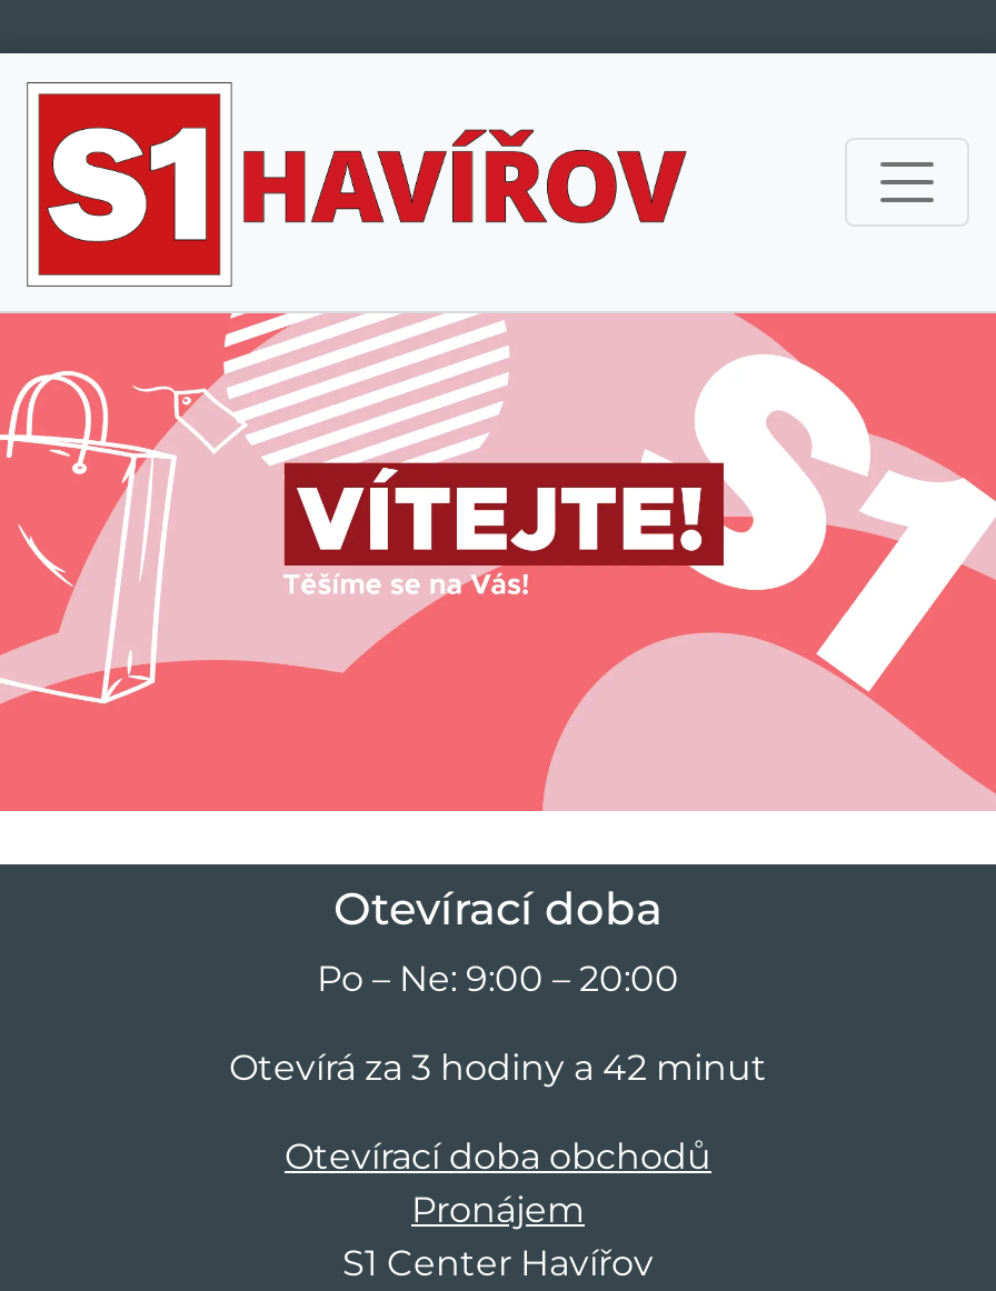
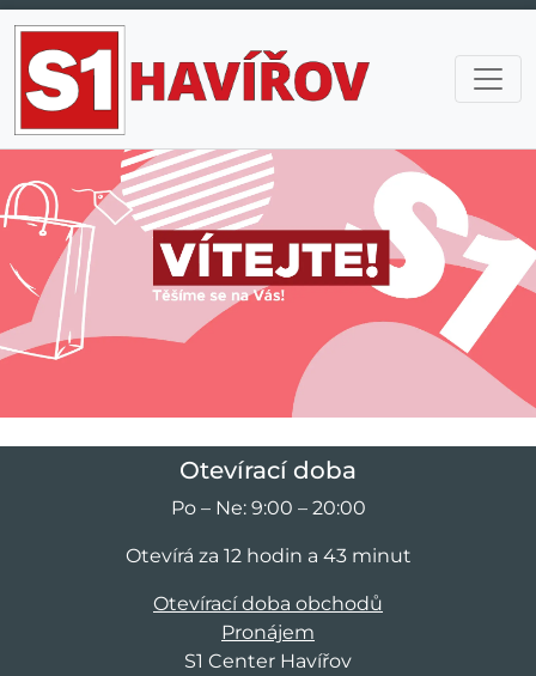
[229,1047,767,1089] Otevírá za 3 hodiny a 42 minut -> [125,544,411,567] Otevírá za 12 hodin a 43 minut

